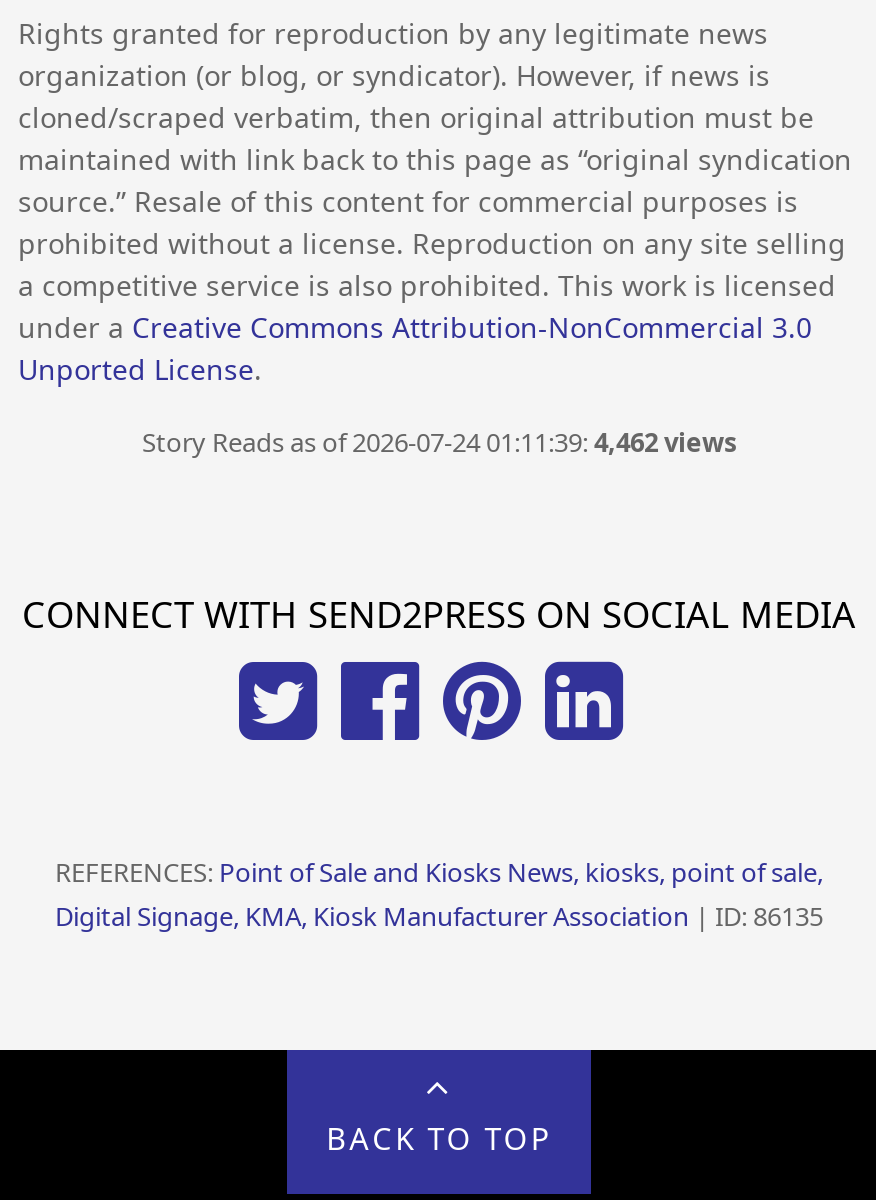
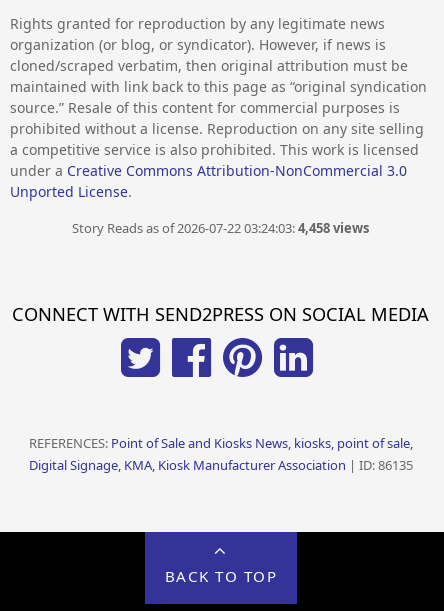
[142,425,736,461] Story Reads as of 2026-07-24 01:11:39: 4,462 views -> [72,219,369,237] Story Reads as of 2026-07-22 03:24:03: 4,458 views

